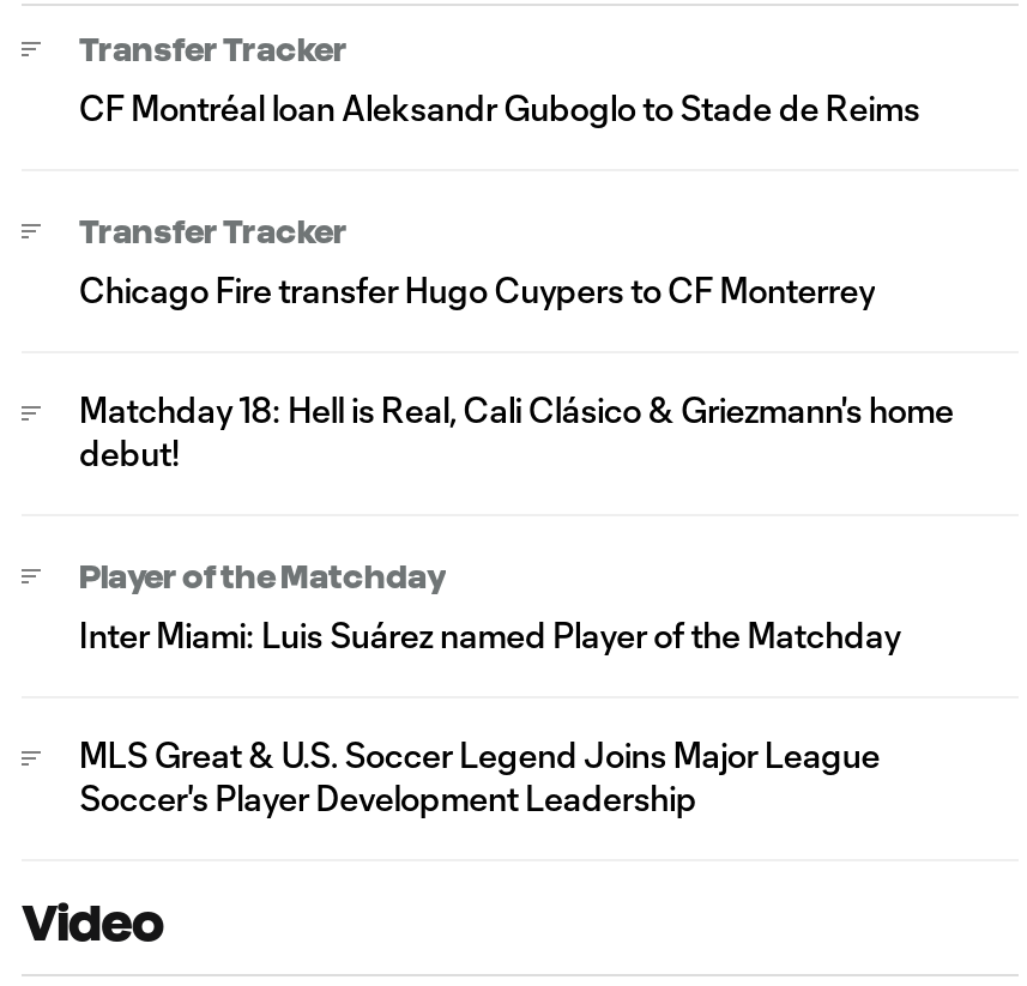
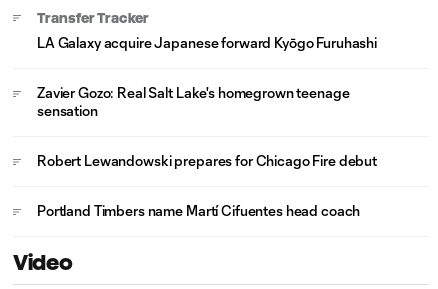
[79,87,954,818] CF Montréal loan Aleksandr Guboglo to Stade de Reims | Transfer Tracker | Chicago Fire transfer Hugo Cuypers to CF Monterrey | Matchday 18: Hell is Real, Cali Clásico & Griezmann's home | debut! | Player of the Matchday | Inter Miami: Luis Suárez named Player of the Matchday | MLS Great & U.S. Soccer Legend Joins Major League | Soccer's Player Development Leadership -> [37,34,377,219] LA Galaxy acquire Japanese forward Kyōgo Furuhashi | Zavier Gozo: Real Salt Lake's homegrown teenage | sensation | Robert Lewandowski prepares for Chicago Fire debut | Portland Timbers name Martí Cifuentes head coach

